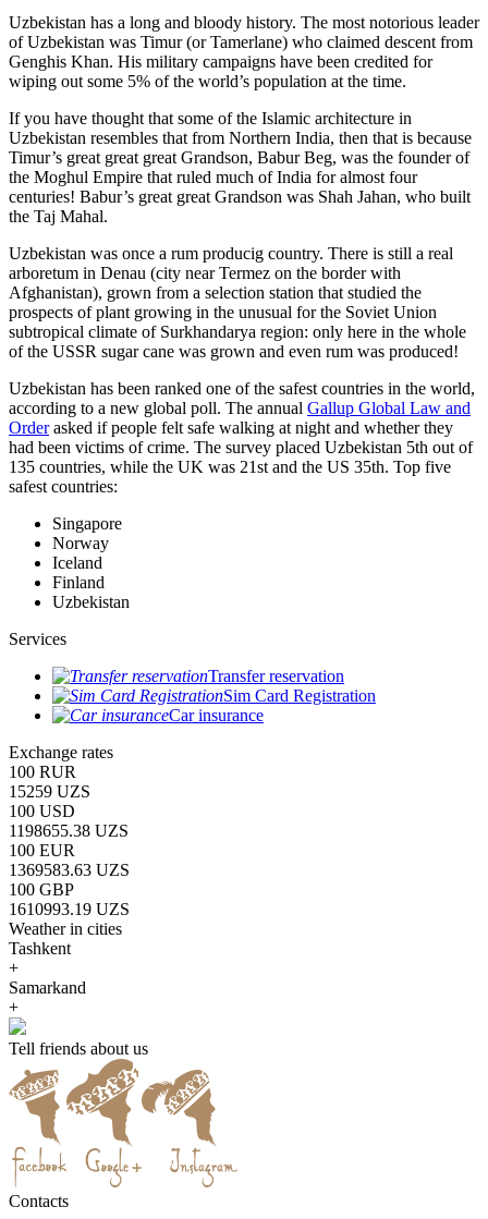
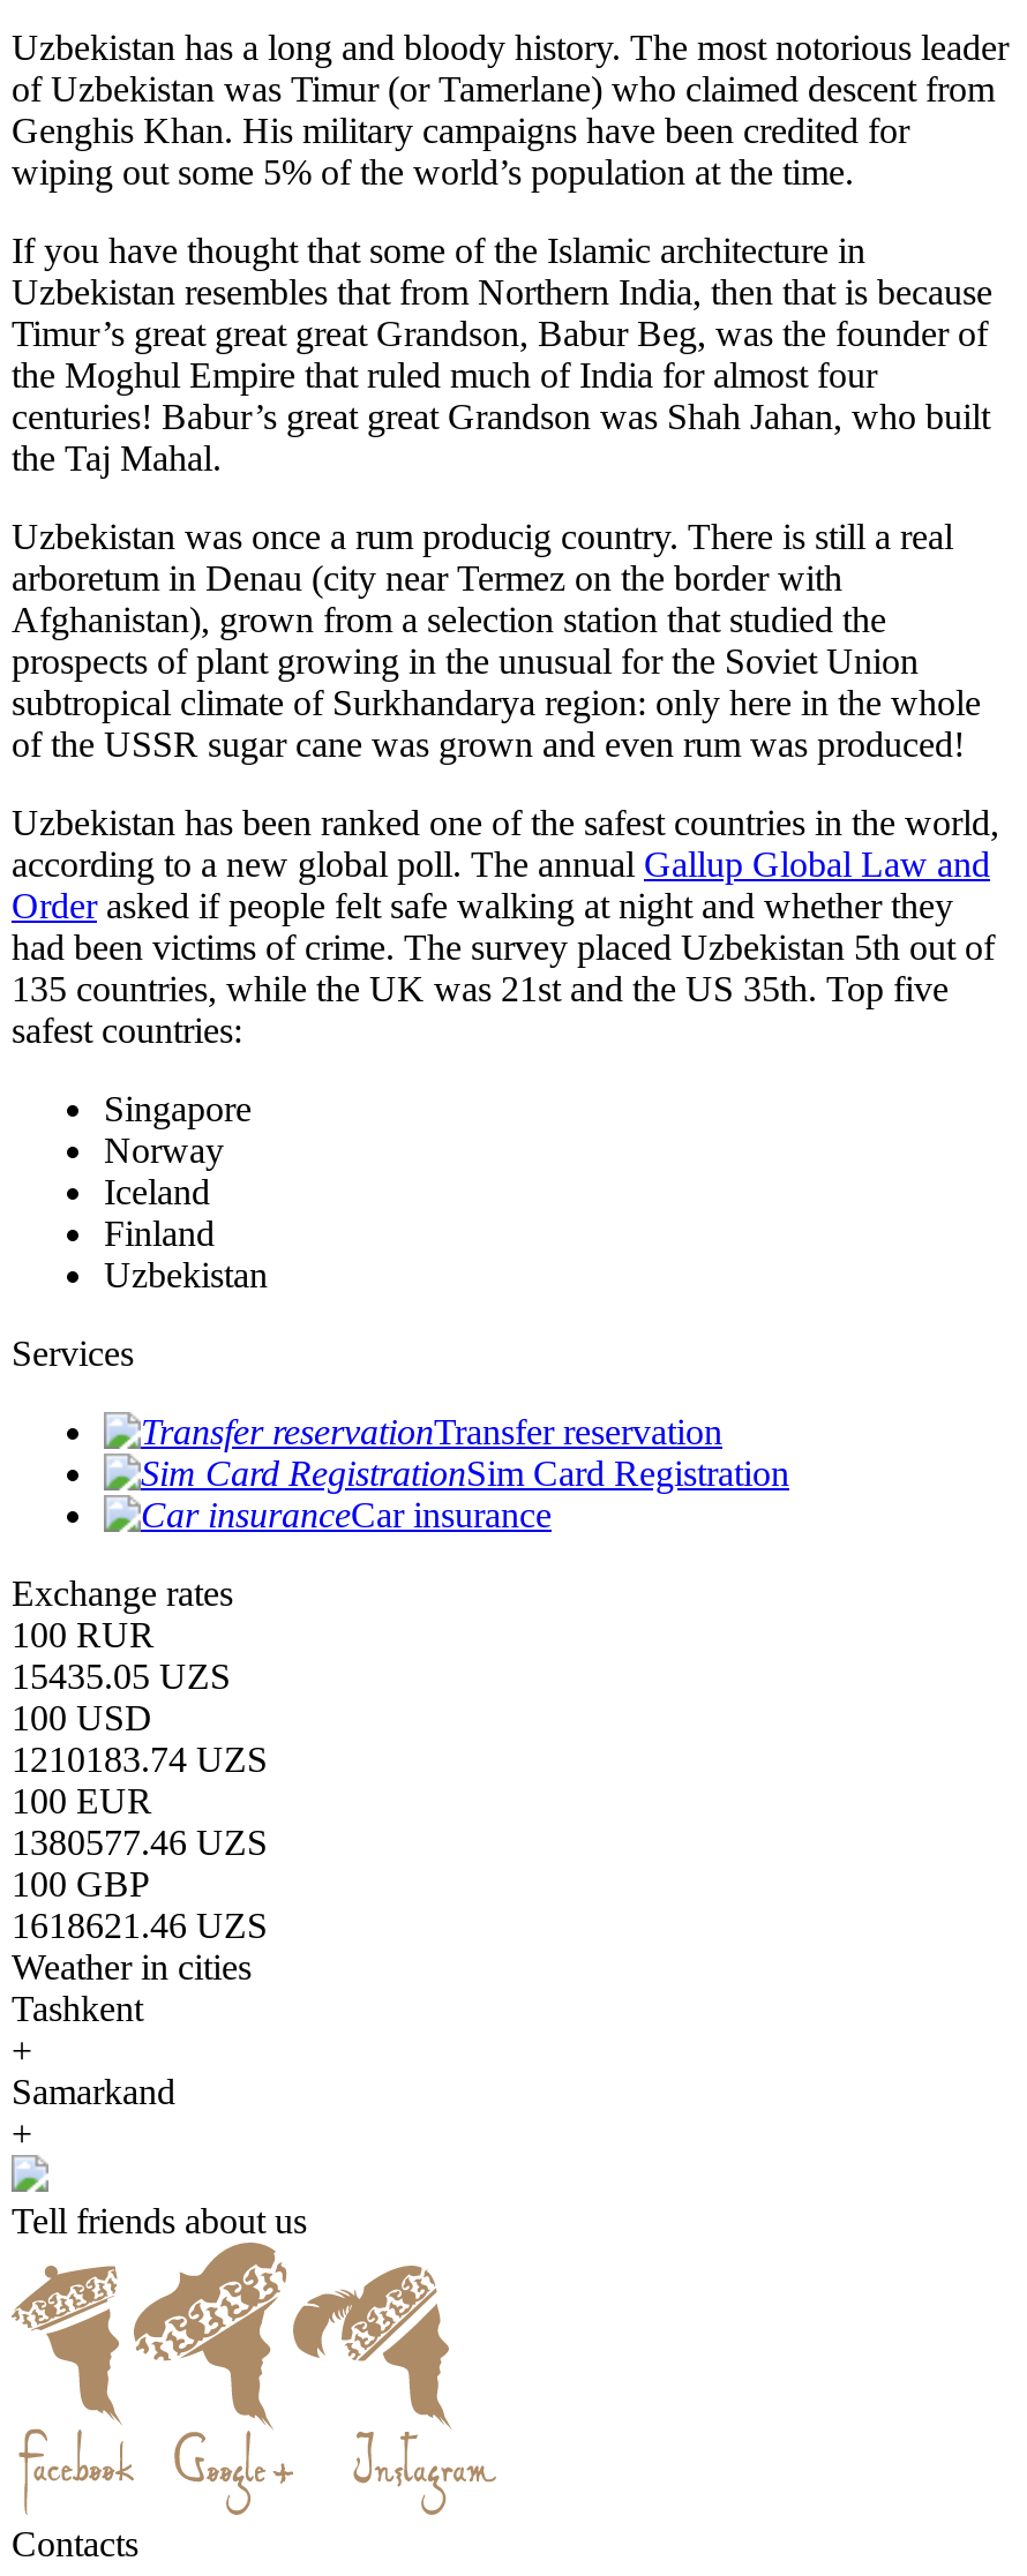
[9,782,90,800] 15259 UZS -> [12,1656,231,1695] 15435.05 UZS
[9,821,129,840] 1198655.38 UZS -> [12,1739,268,1778] 1210183.74 UZS
[9,860,130,879] 1369583.63 UZS -> [12,1822,268,1861] 1380577.46 UZS
[9,899,130,918] 1610993.19 UZS -> [12,1905,268,1944] 1618621.46 UZS

